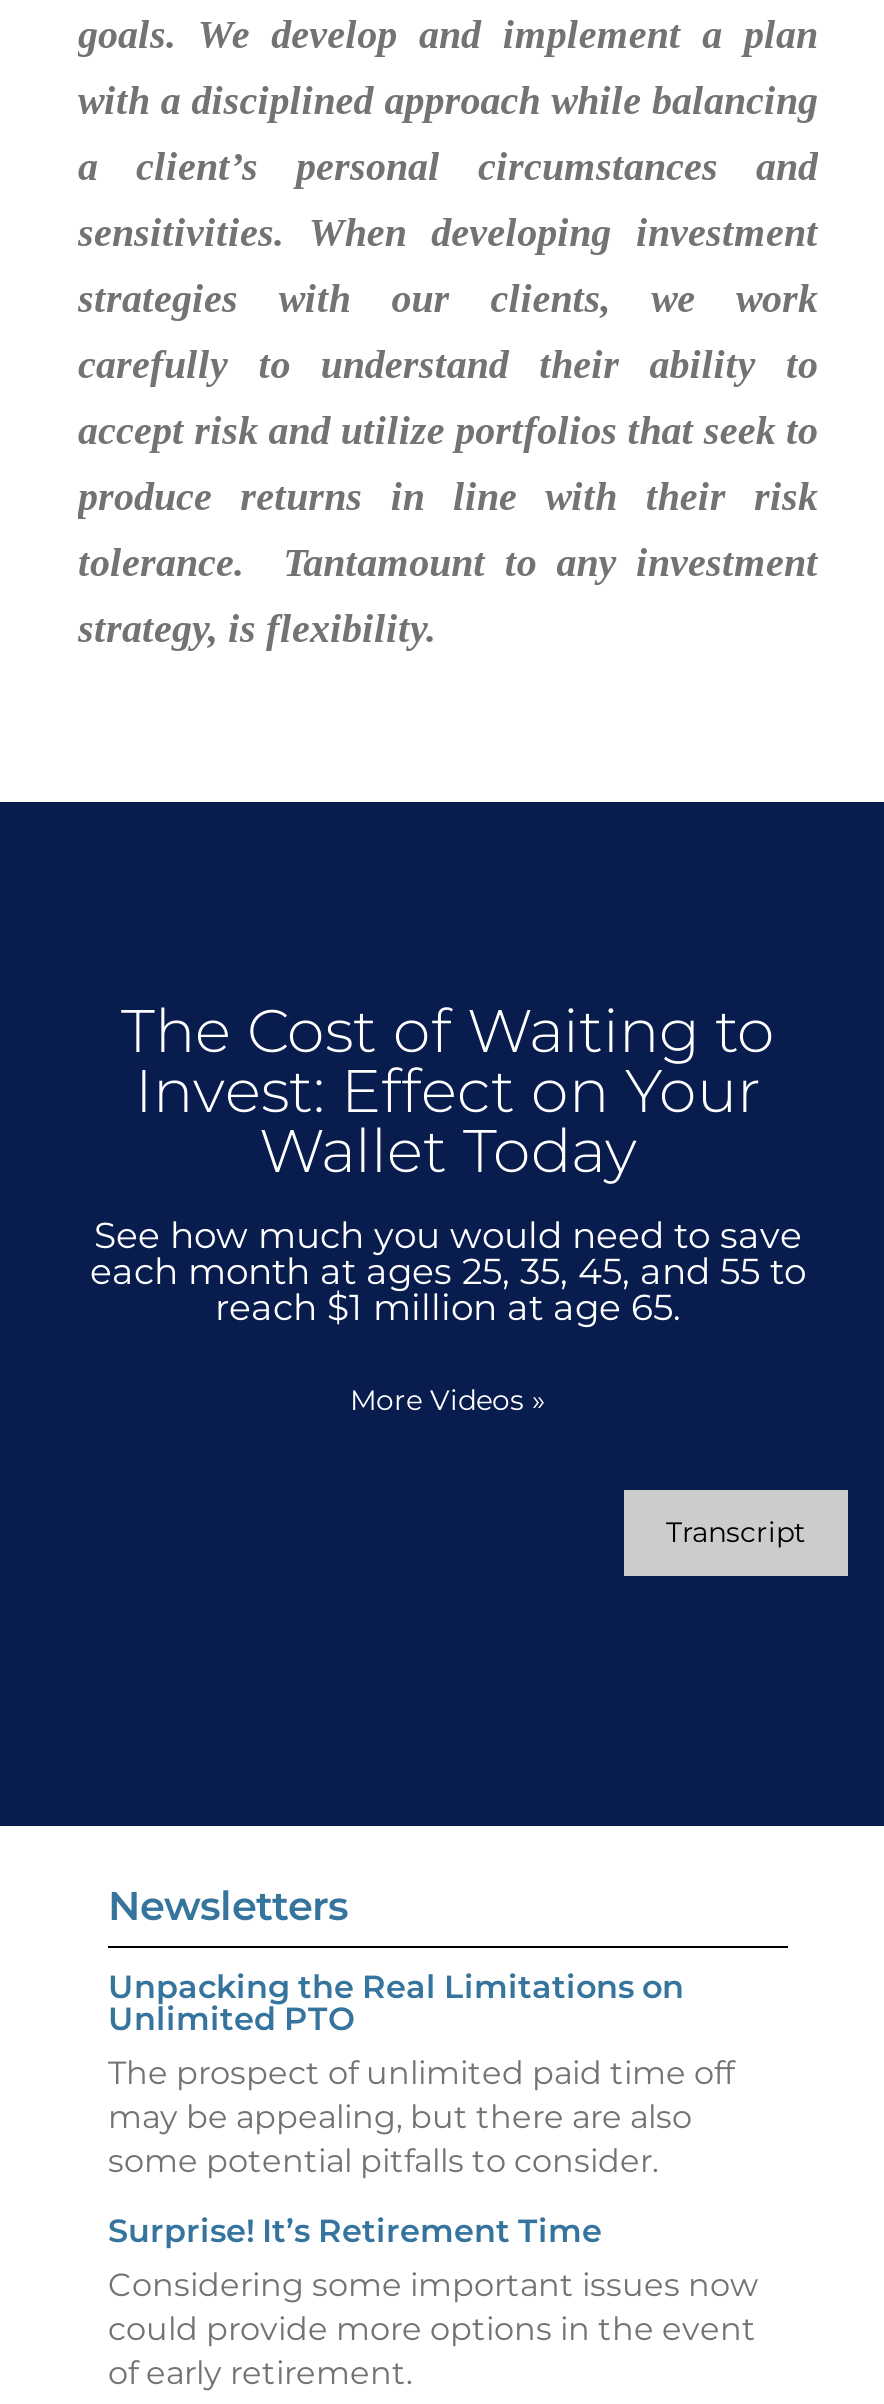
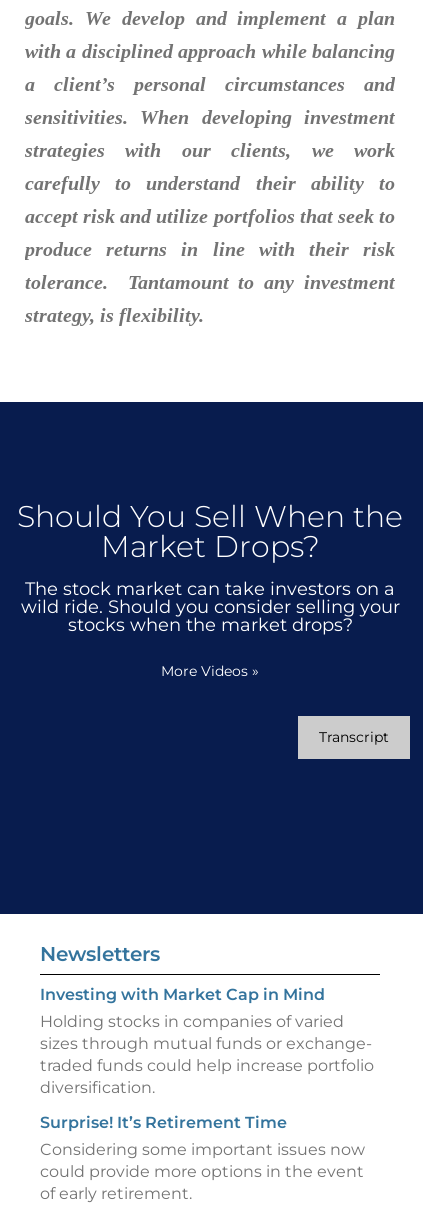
[90,994,806,1330] The Cost of Waiting to | Invest: Effect on Your | Wallet Today | See how much you would need to save | each month at ages 25, 35, 45, and 55 to | reach $1 million at age 65. -> [17,498,403,636] Should You Sell When the | Market Drops? | The stock market can take investors on a | wild ride. Should you consider selling your | stocks when the market drops?
moved [350,1382,806,1550] -> [161,662,389,746]: More Videos» | Transcript
[108,1968,734,2180] Unpacking the Real Limitations on | Unlimited PTO | The prospect of unlimited paid time off | may be appealing, but there are also | some potential pitfalls to consider. -> [40,985,374,1097] Investing with Market Cap in Mind | Holding stocks in companies of varied | sizes through mutual funds or exchange- | traded funds could help increase portfolio | diversification.

